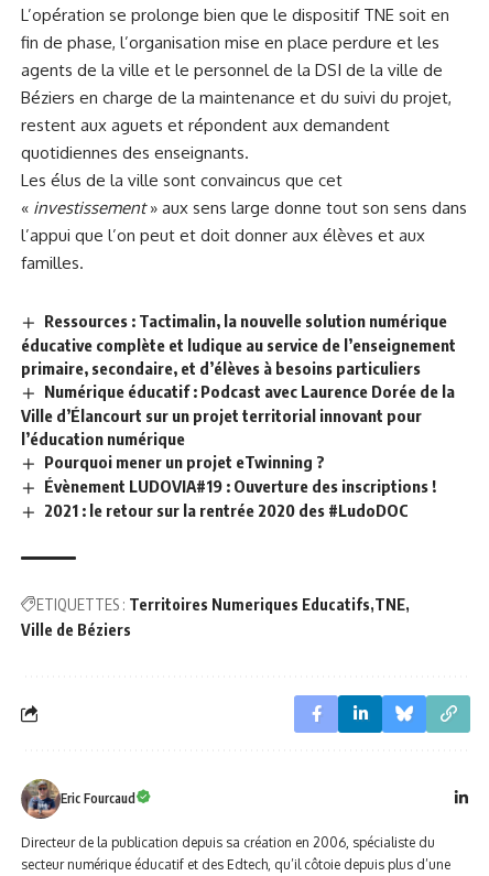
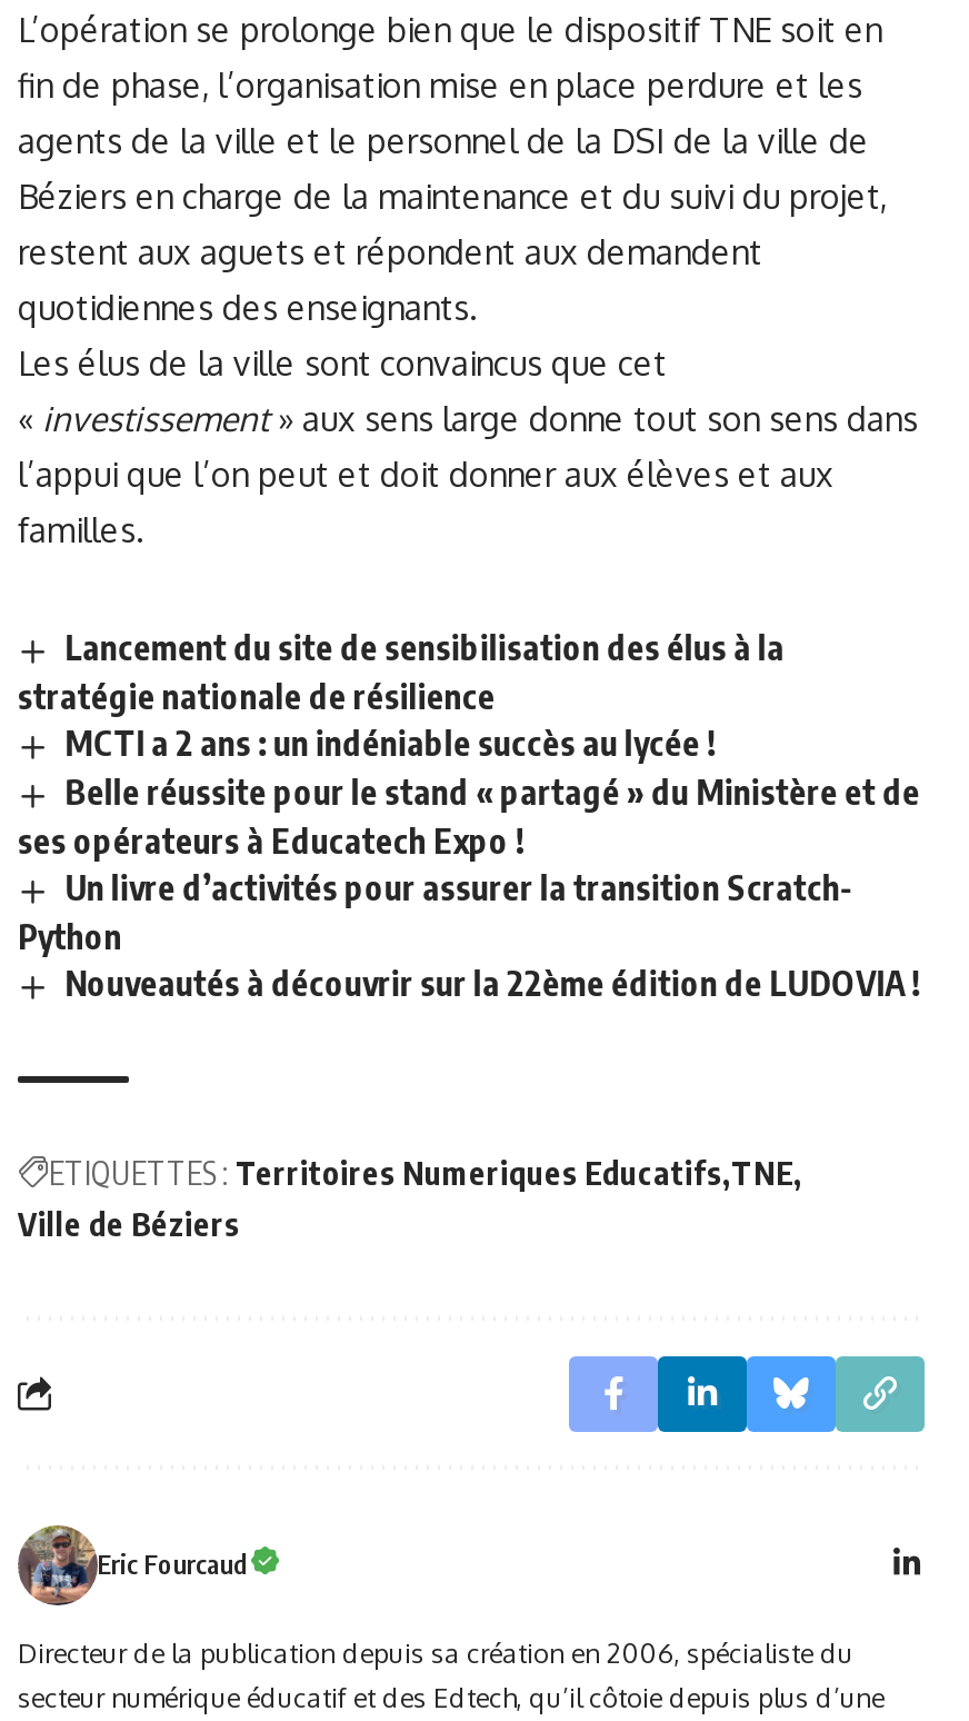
[21,311,456,520] Ressources : Tactimalin, la nouvelle solution numérique | éducative complète et ludique au service de l’enseignement | primaire, secondaire, et d’élèves à besoins particuliers | Numérique éducatif : Podcast avec Laurence Dorée de la | Ville d’Élancourt sur un projet territorial innovant pour | l’éducation numérique | Pourquoi mener un projet eTwinning ? | Évènement LUDOVIA#19 : Ouverture des inscriptions ! | 2021 : le retour sur la rentrée 2020 des #LudoDOC -> [18,628,920,1003] Lancement du site de sensibilisation des élus à la | stratégie nationale de résilience | MCTI a 2 ans : un indéniable succès au lycée ! | Belle réussite pour le stand « partagé » du Ministère et de | ses opérateurs à Educatech Expo ! | Un livre d’activités pour assurer la transition Scratch- | Python | Nouveautés à découvrir sur la 22ème édition de LUDOVIA !

